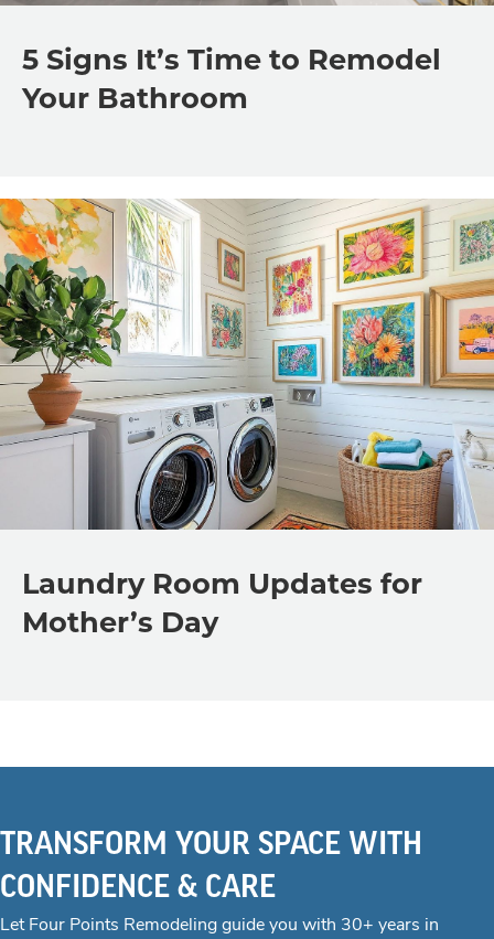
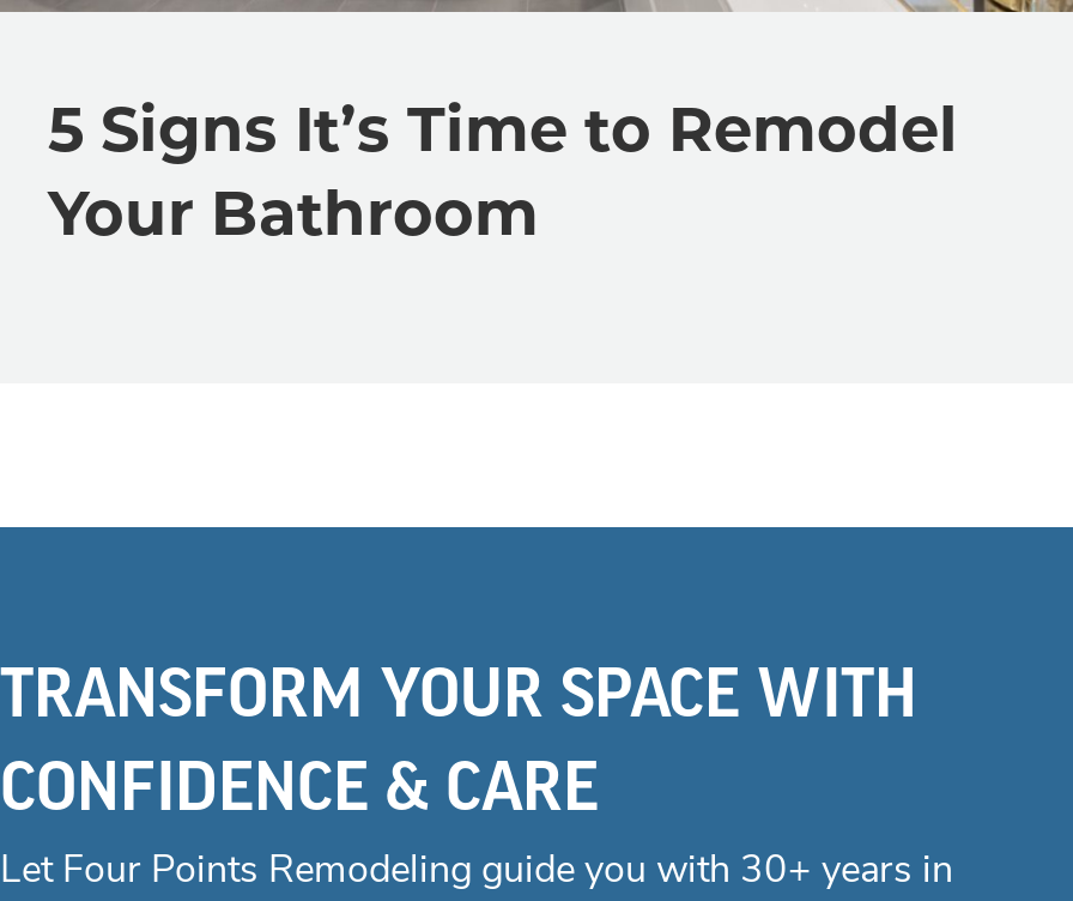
[3,198,491,639] [image] | Laundry Room Updates for | Mother’s Day -> none

